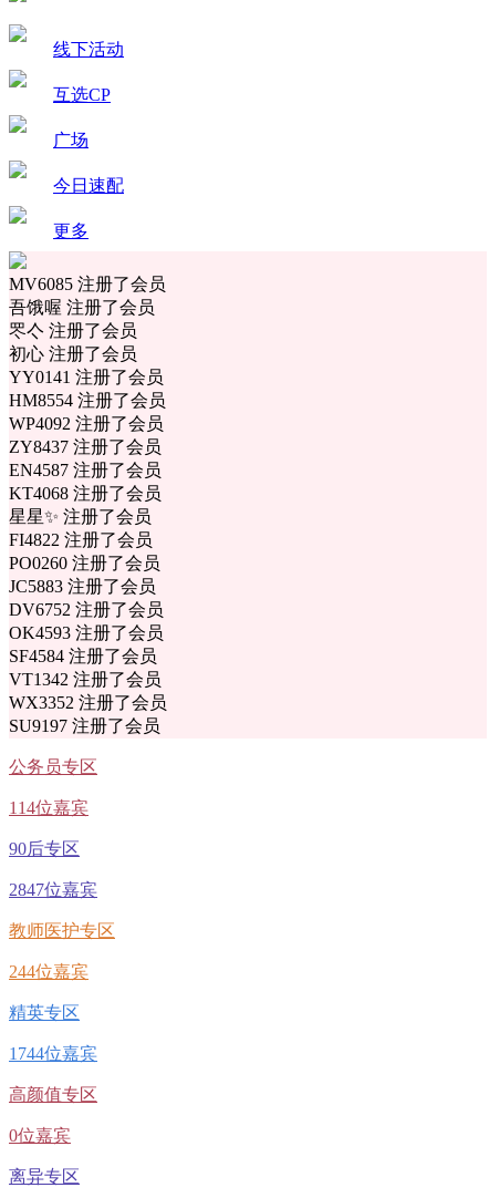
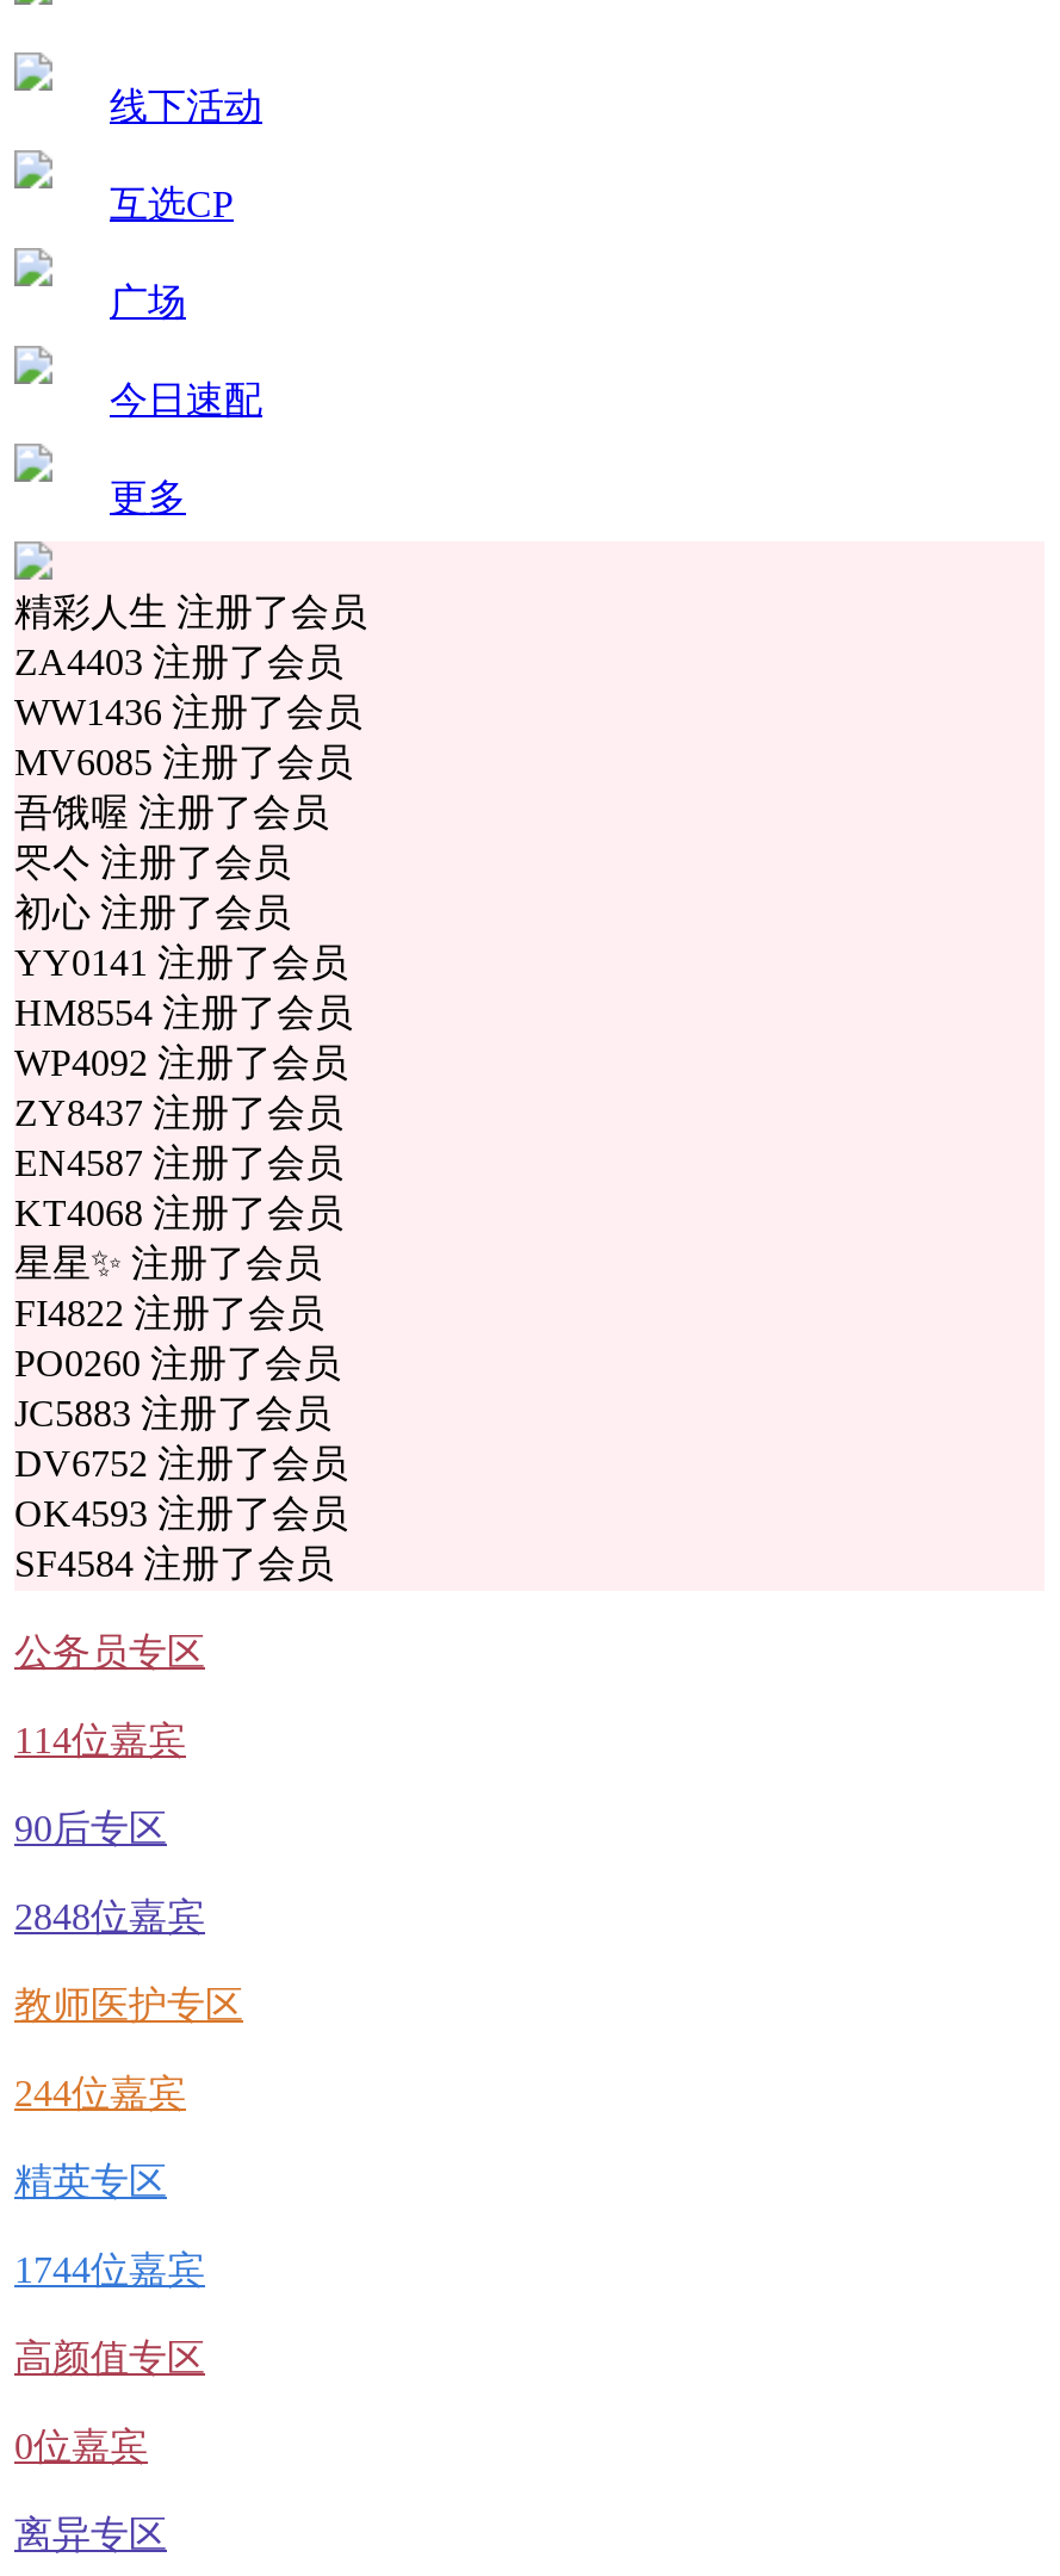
none -> [14,592,367,733] 精彩人生 注册了会员 | ZA4403 注册了会员 | WW1436 注册了会员
moved [9,275,166,666] -> [14,743,353,1585]: MV6085 注册了会员 | 吾饿喔 注册了会员 | 初心 注册了会员 | ... | OK4593 注册了会员 | SF4584 注册了会员
[9,670,167,736] VT1342 注册了会员 | WX3352 注册了会员 | SU9197 注册了会员 -> none
[9,881,97,899] 2847位嘉宾 -> [14,1897,205,1938] 2848位嘉宾

